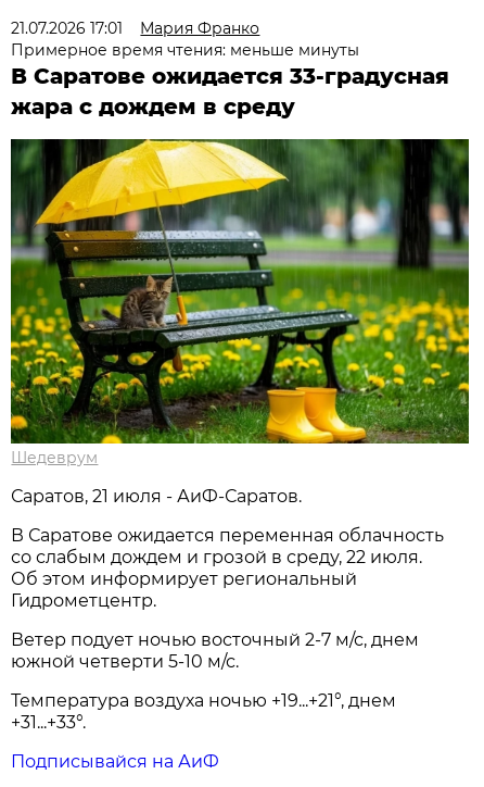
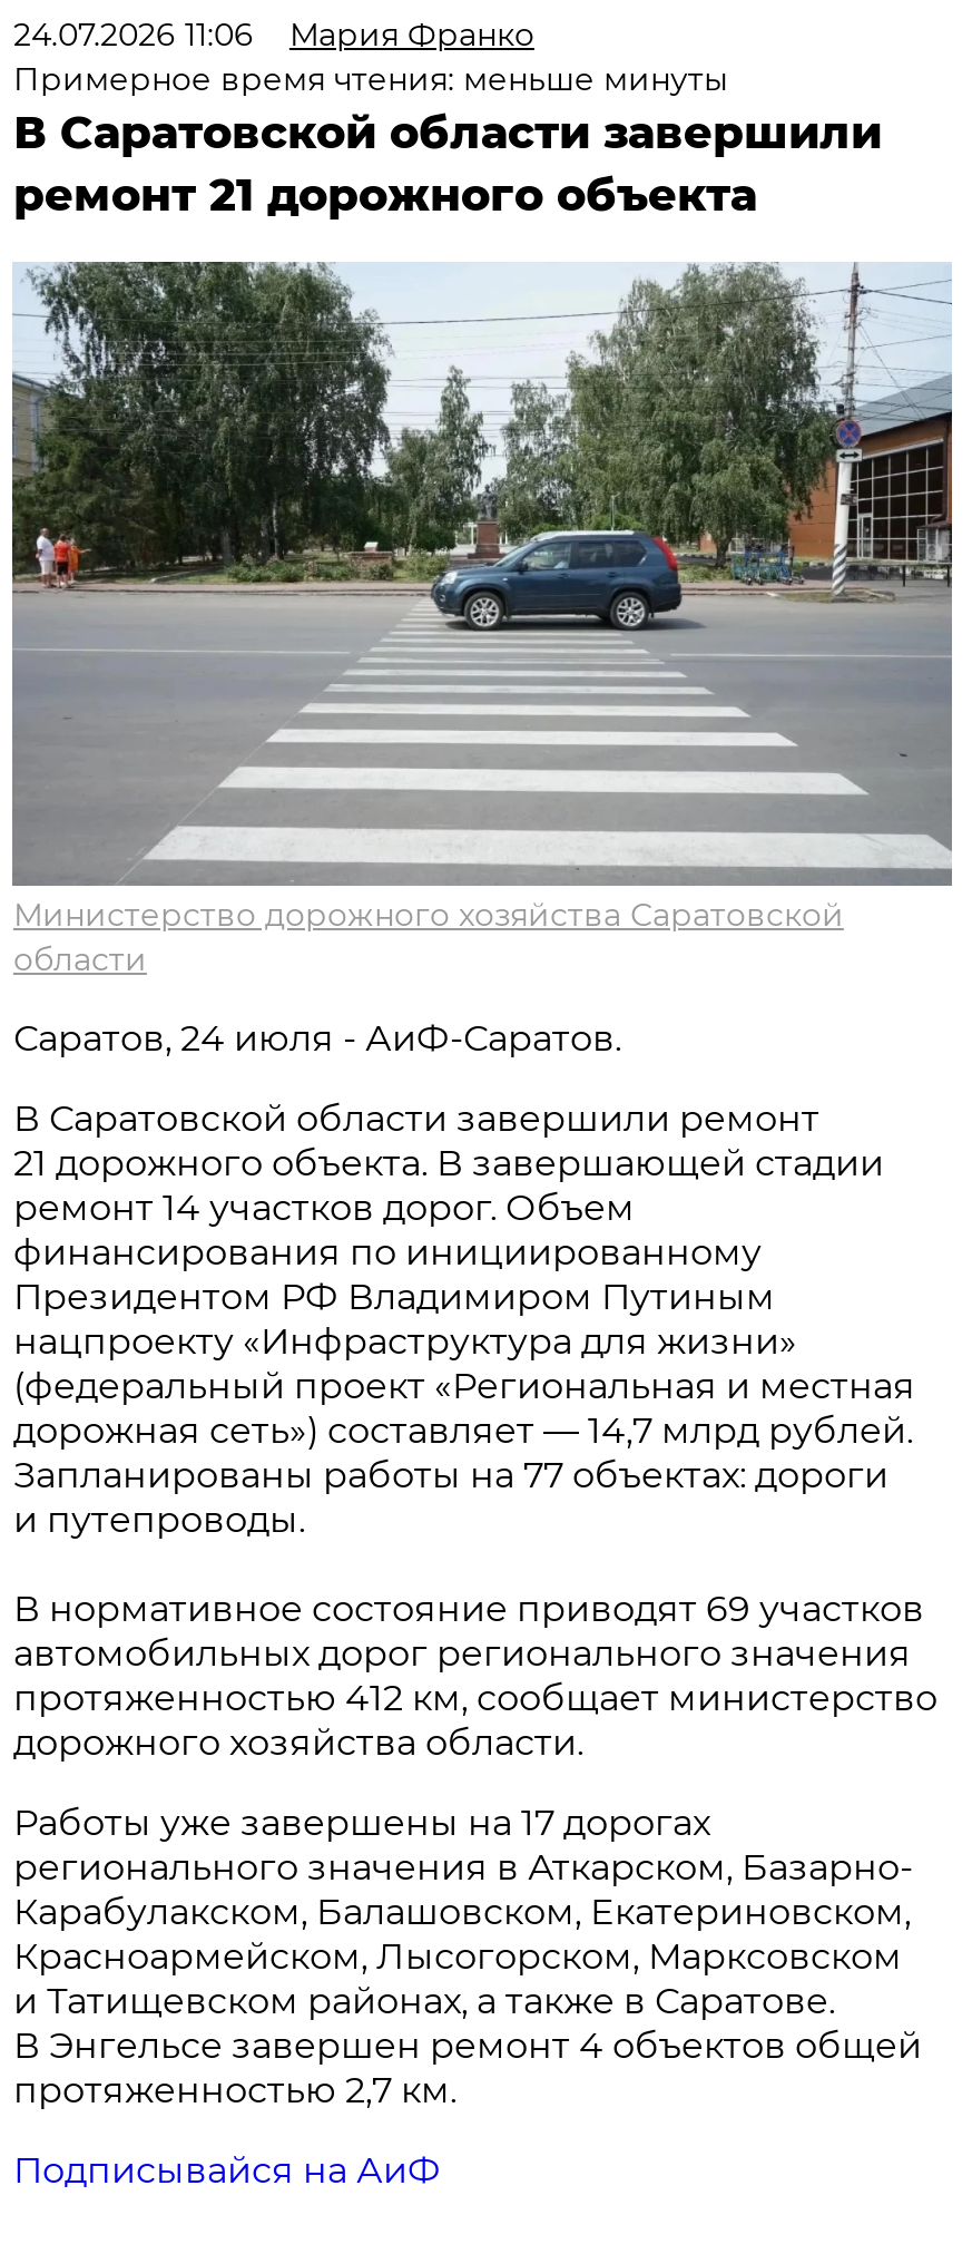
[11,19,260,38] 21.07.2026 17:01 Мария Франко -> [13,15,534,55] 24.07.2026 11:06 Мария Франко
[11,63,450,120] В Саратове ожидается 33-градусная | жара с дождем в среду -> [13,106,882,222] В Саратовской области завершили | ремонт 21 дорожного объекта
[10,138,470,468] [image] | Шедеврум -> [10,260,954,980] [image] | Министерство дорожного хозяйства Саратовской | области
[11,486,302,507] Саратов, 21 июля - АиФ-Саратов. -> [13,1018,621,1061] Саратов, 24 июля - АиФ-Саратов.
[11,525,444,611] В Саратове ожидается переменная облачность | со слабым дождем и грозой в среду, 22 июля. | Об этом информирует региональный | Гидрометцентр. -> [13,1099,915,1542] В Саратовской области завершили ремонт | 21 дорожного объекта. В завершающей стадии | ремонт 14 участков дорог. Объем | финансирования по инициированному | Президентом РФ Владимиром Путиным | нацпроекту «Инфраструктура для жизни» | (федеральный проект «Региональная и местная | дорожная сеть») составляет — 14,7 млрд рублей. | Запланированы работы на 77 объектах: дороги | и путепроводы.
[11,629,419,672] Ветер подует ночью восточный 2-7 м/с, днем | южной четверти 5-10 м/с. -> [13,1589,937,1765] В нормативное состояние приводят 69 участков | автомобильных дорог регионального значения | протяженностью 412 км, сообщает министерство | дорожного хозяйства области.
[11,690,397,733] Температура воздуха ночью +19...+21°, днем | +31...+33°. -> [13,1803,922,2112] Работы уже завершены на 17 дорогах | регионального значения в Аткарском, Базарно- | Карабулакском, Балашовском, Екатериновском, | Красноармейском, Лысогорском, Марксовском | и Татищевском районах, а также в Саратове. | В Энгельсе завершен ремонт 4 объектов общей | протяженностью 2,7 км.

